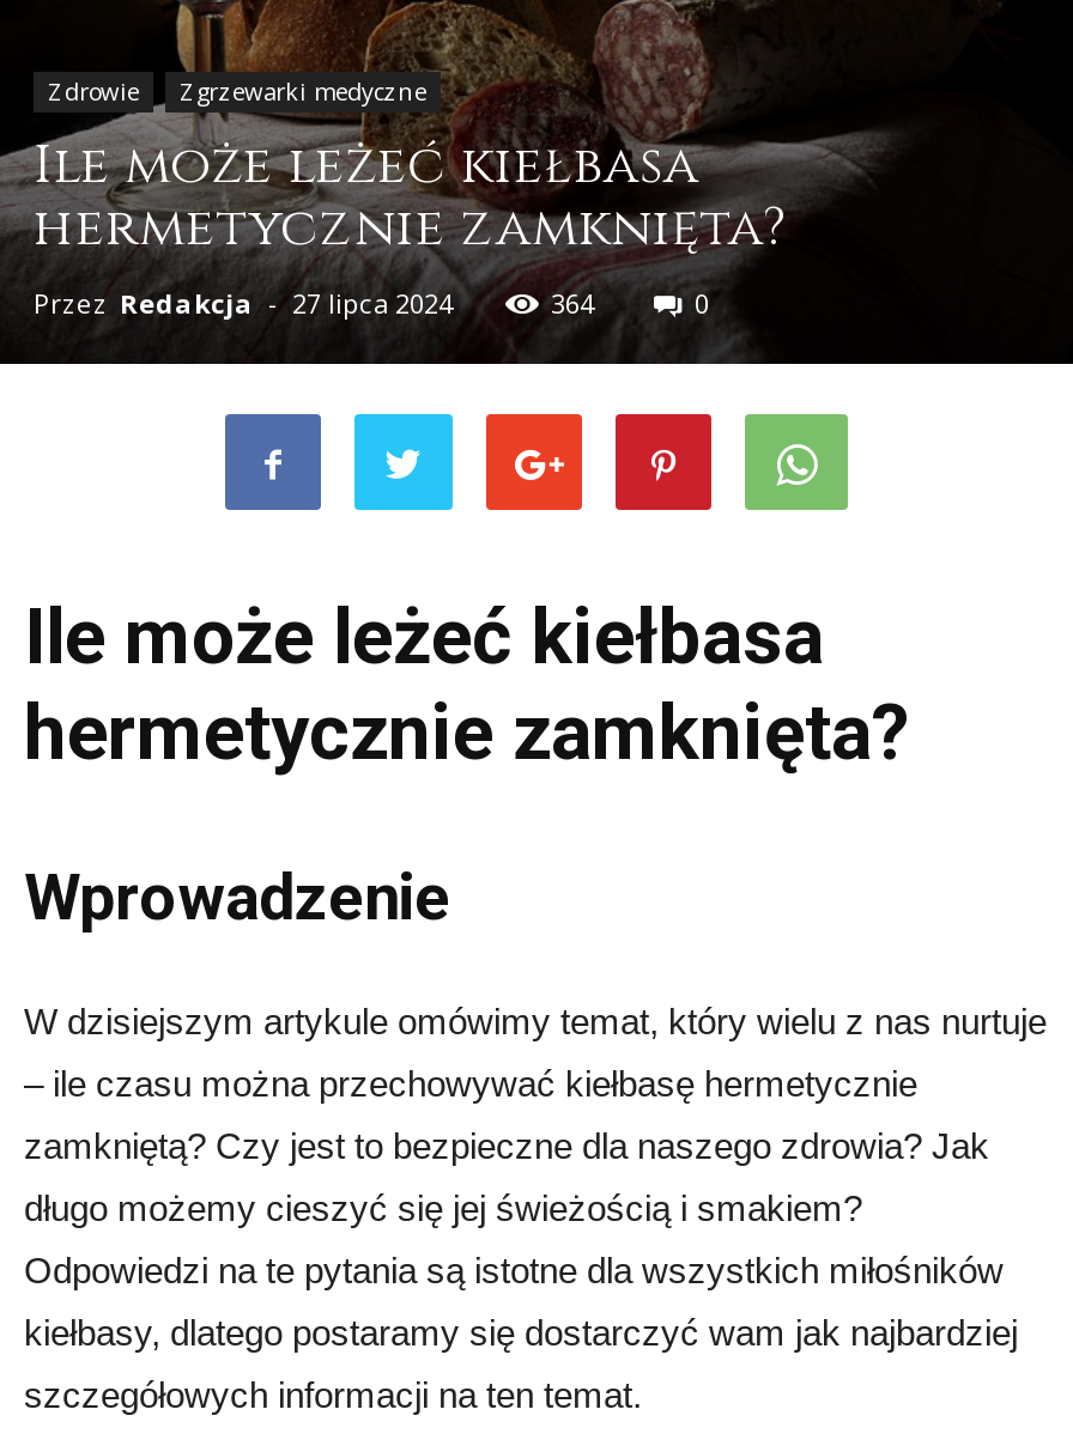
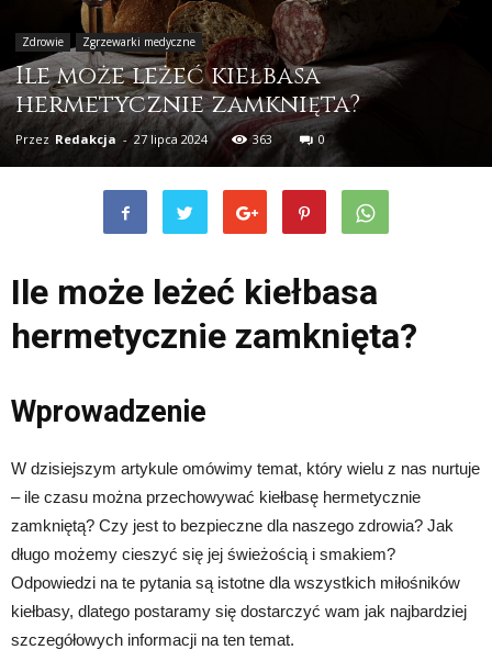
[551,285,594,321] 364 -> [253,131,272,147] 363

